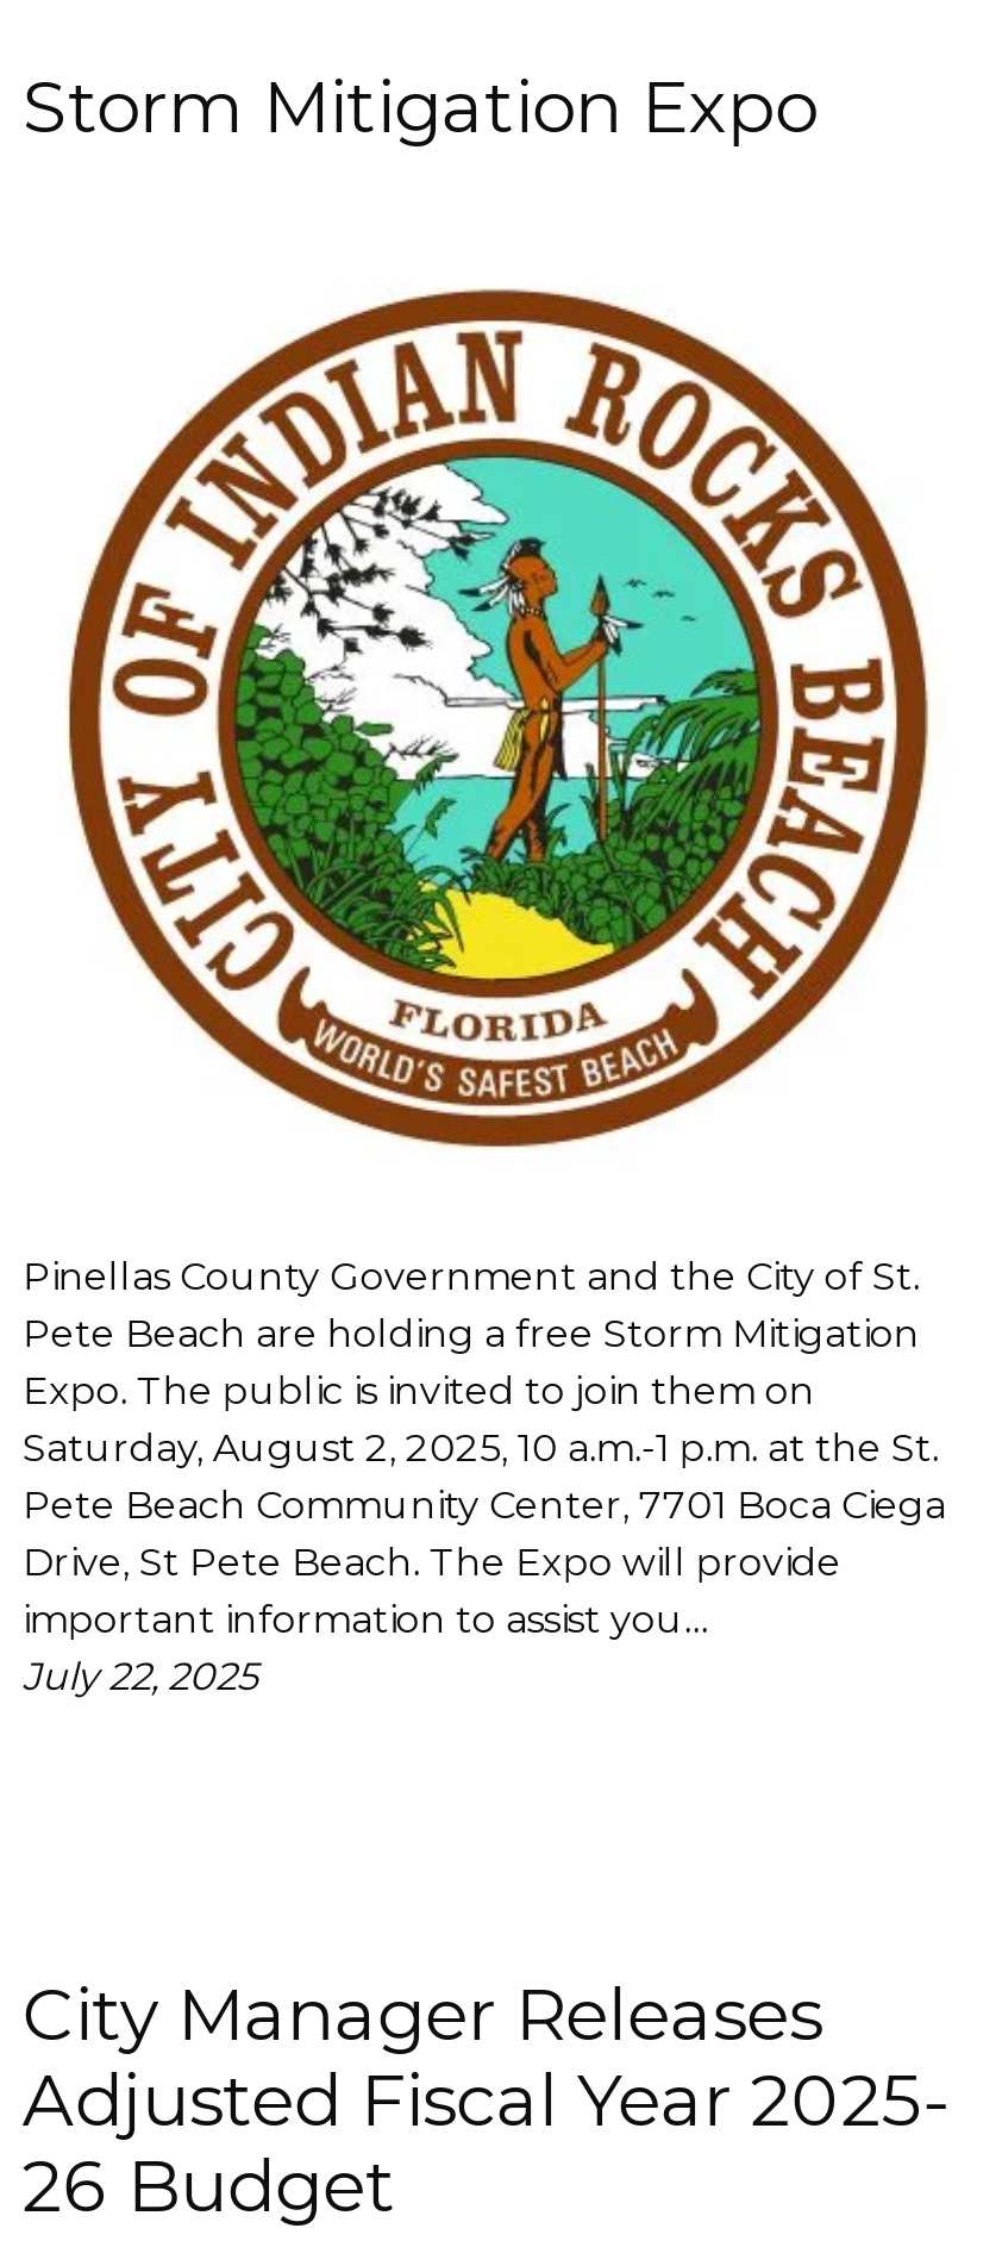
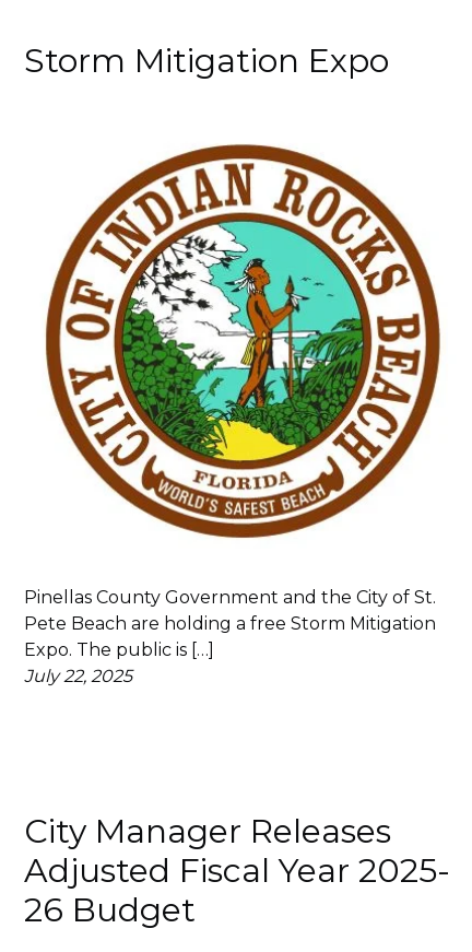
[22,1369,946,1643] Expo. The public is invited to join them on | Saturday, August 2, 2025, 10 a.m.-1 p.m. at the St. | Pete Beach Community Center, 7701 Boca Ciega | Drive, St Pete Beach. The Expo will provide | important information to assist you… -> [24,640,215,661] Expo. The public is […]

